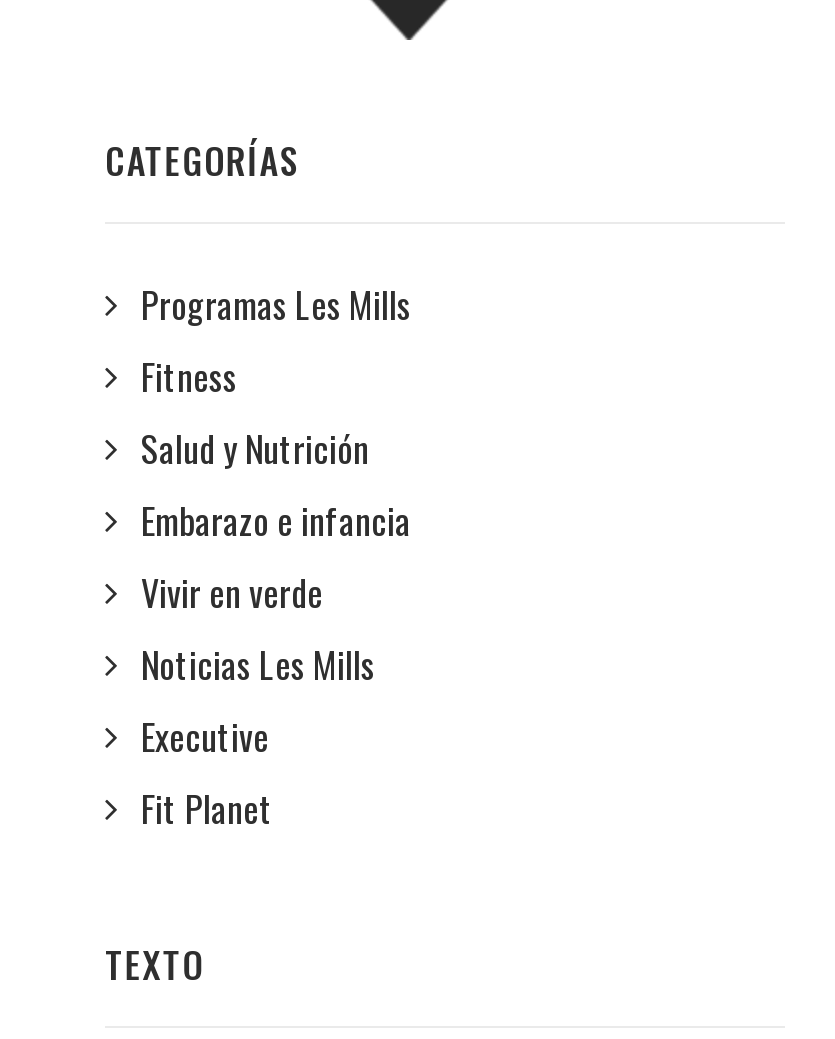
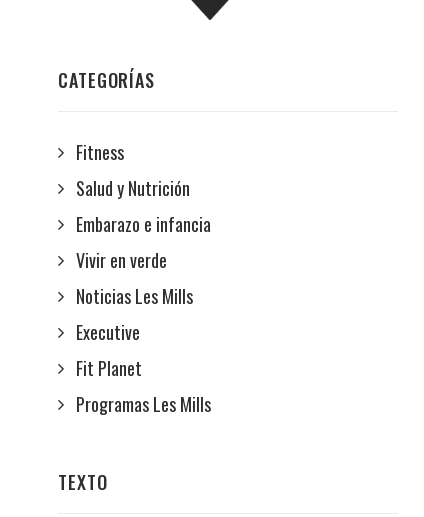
moved [141,278,411,330] -> [76,391,211,417]: Programas Les Mills
moved [141,494,411,834] -> [76,211,211,381]: Embarazo e infancia | Vivir en verde | Noticias Les Mills | Executive | Fit Planet

